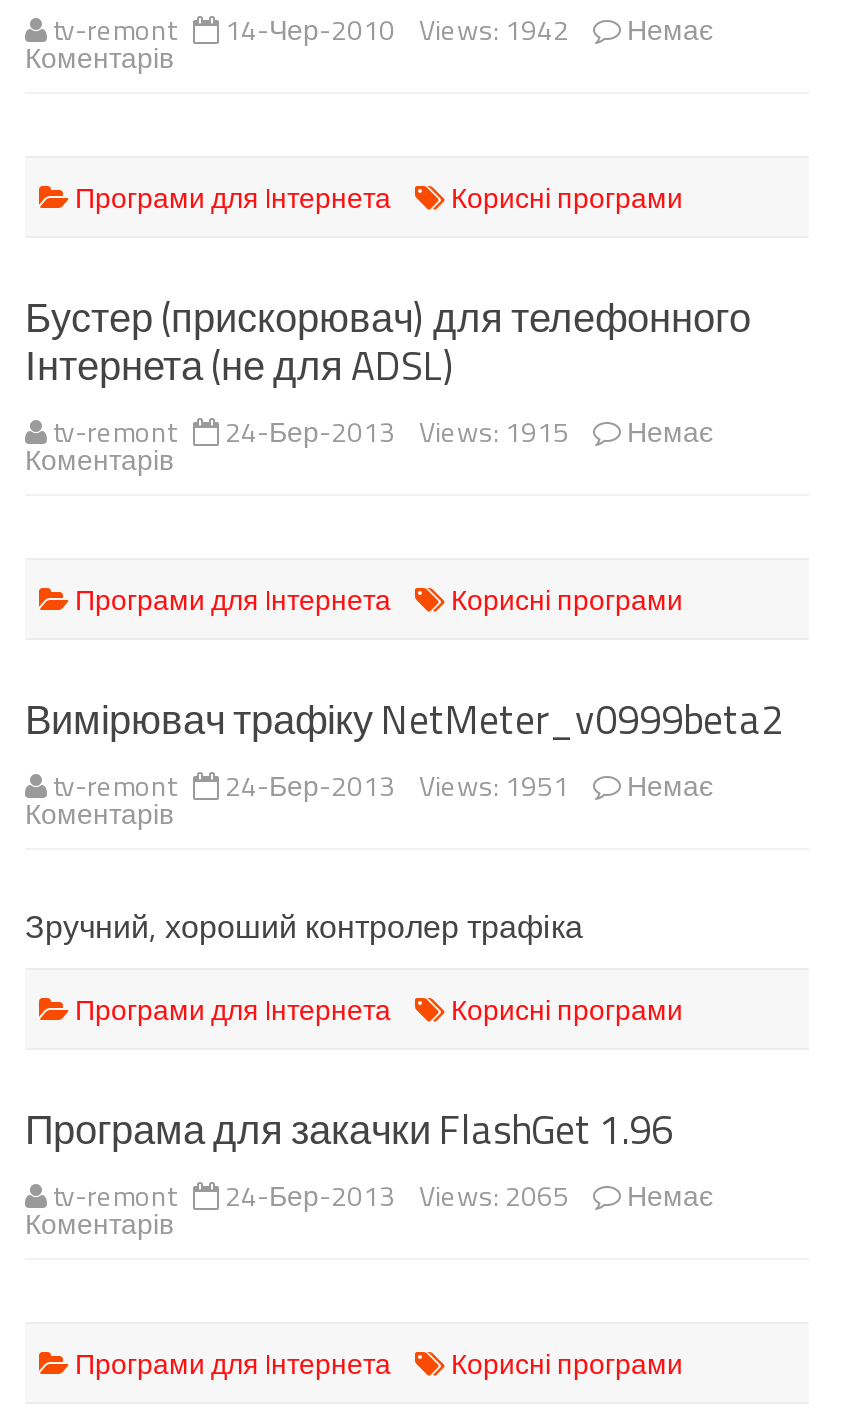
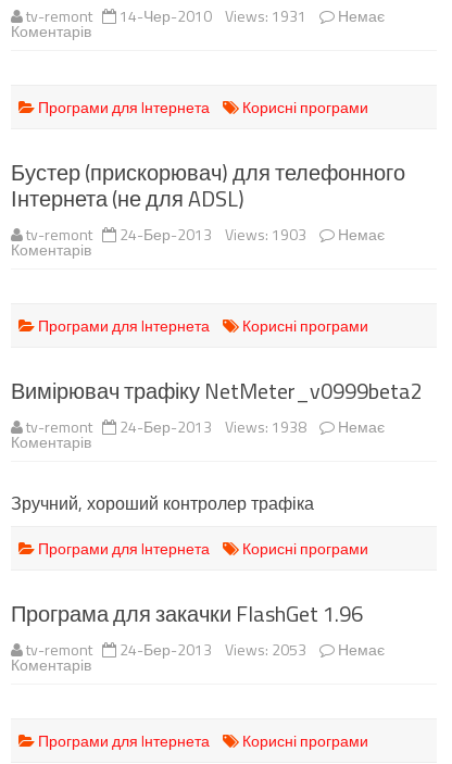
[53,8,713,50] tv-remont 14-Чер-2010 Views: 1942 Немає -> [26,4,385,27] tv-remont 14-Чер-2010 Views: 1931 Немає
[53,410,713,452] tv-remont 24-Бер-2013 Views: 1915 Немає -> [26,223,385,246] tv-remont 24-Бер-2013 Views: 1903 Немає
[53,764,713,806] tv-remont 24-Бер-2013 Views: 1951 Немає -> [26,415,385,438] tv-remont 24-Бер-2013 Views: 1938 Немає
[53,1174,713,1216] tv-remont 24-Бер-2013 Views: 2065 Немає -> [26,638,385,661] tv-remont 24-Бер-2013 Views: 2053 Немає

